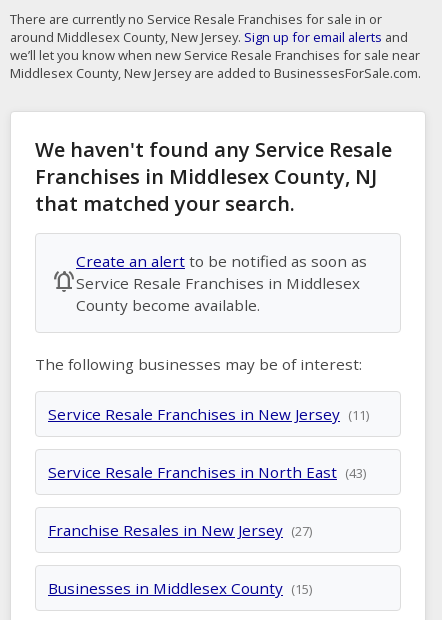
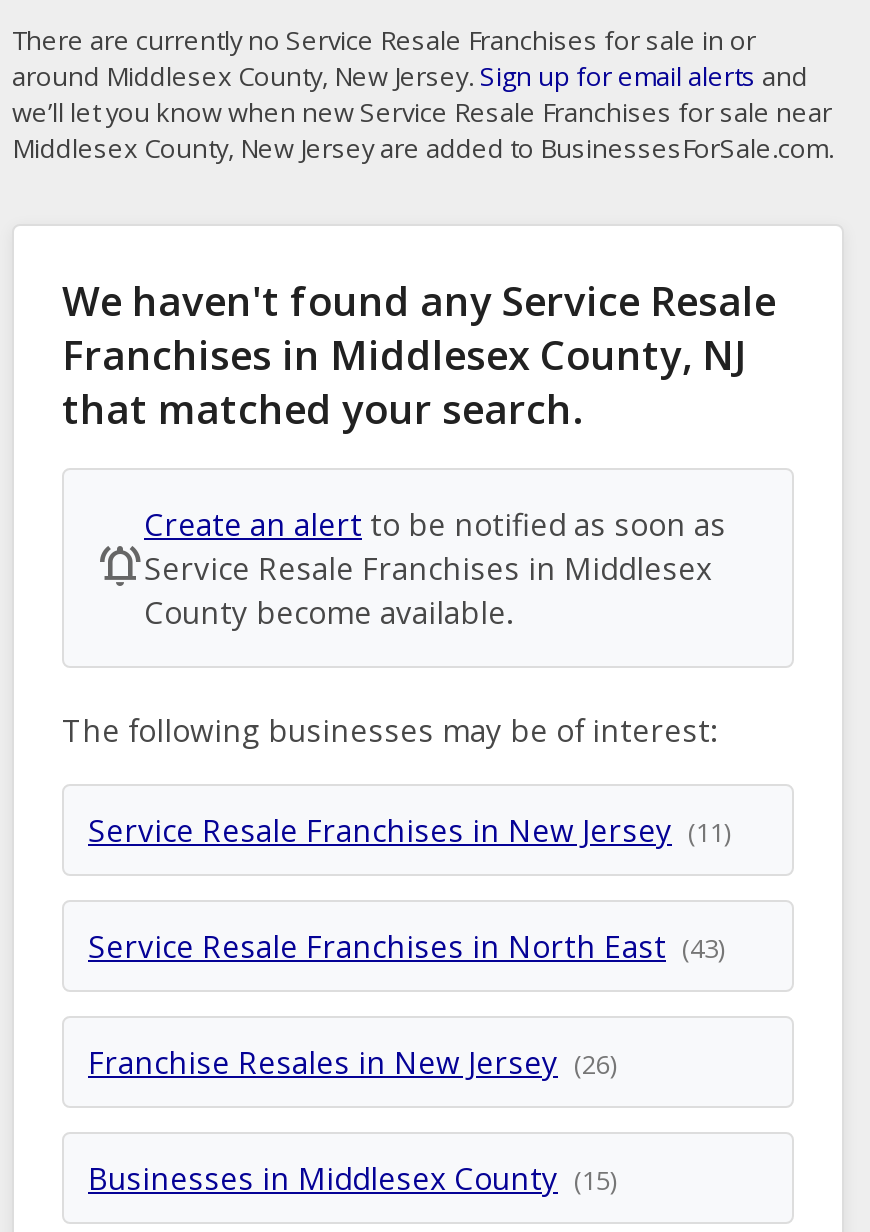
[48,520,312,540] Franchise Resales in New Jersey (27) -> [88,1041,616,1081] Franchise Resales in New Jersey (26)

